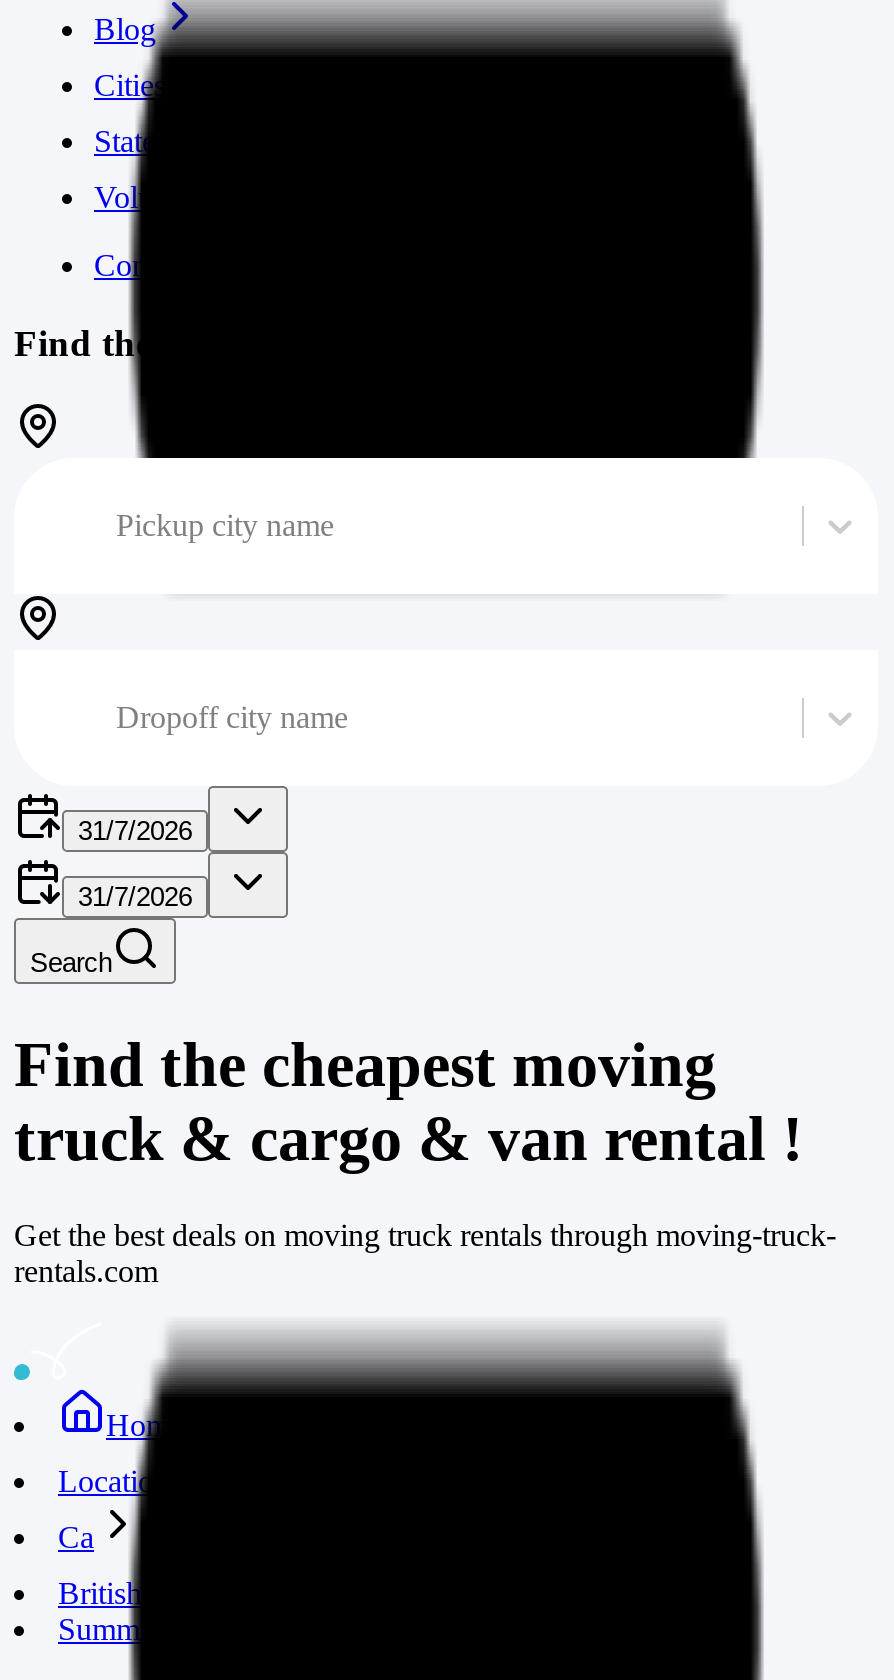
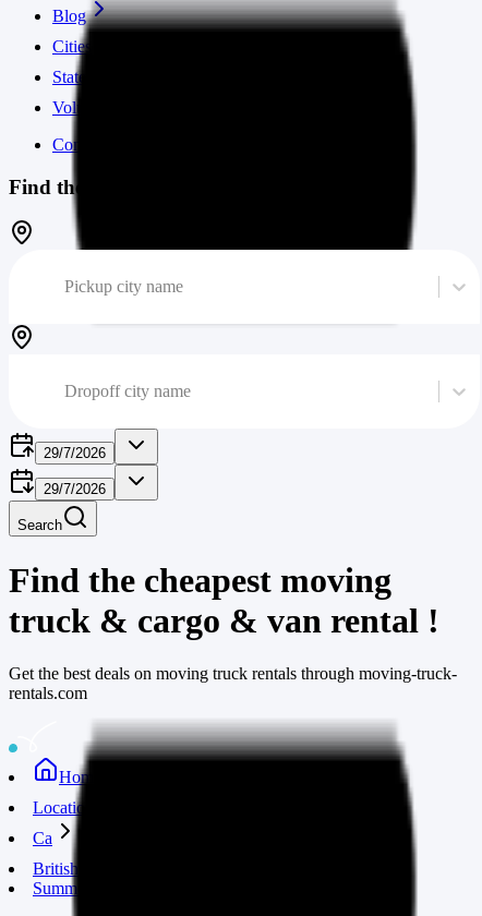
[78,817,192,847] 31/7/2026 -> [44,445,106,462] 29/7/2026
[78,883,192,913] 31/7/2026 -> [44,481,106,498] 29/7/2026

